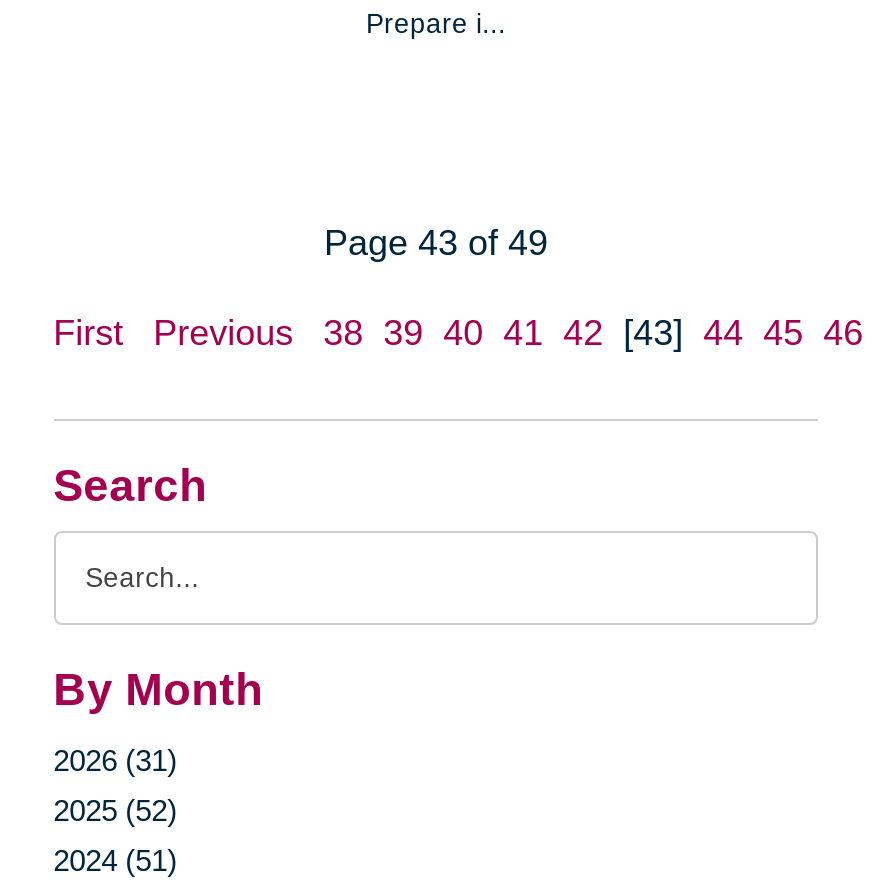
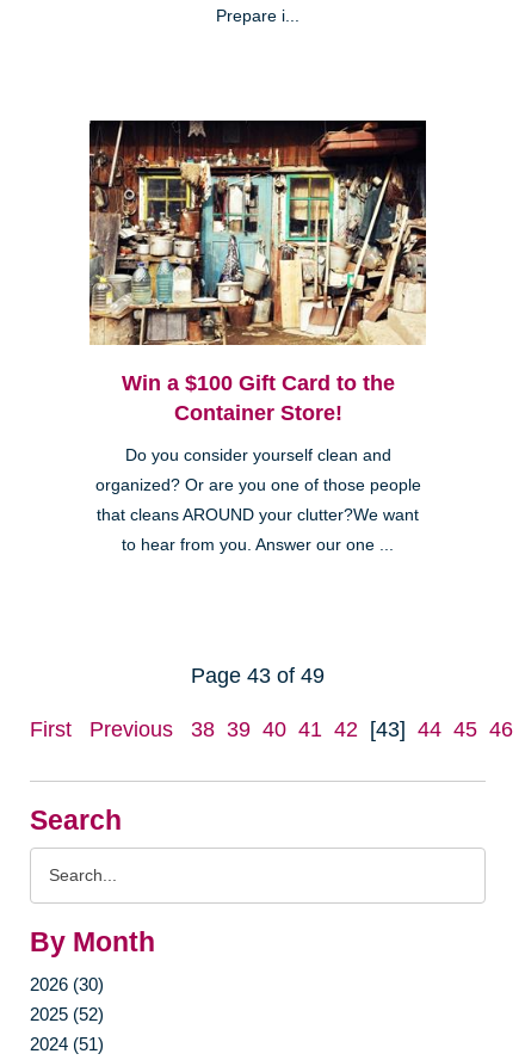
none -> [88,119,427,554] [image] | Win a $100 Gift Card to the | Container Store! | Do you consider yourself clean and | organized? Or are you one of those people | that cleans AROUND your clutter?We want | to hear from you. Answer our one ...
[53,743,177,777] 2026 (31) -> [29,974,103,994] 2026 (30)

